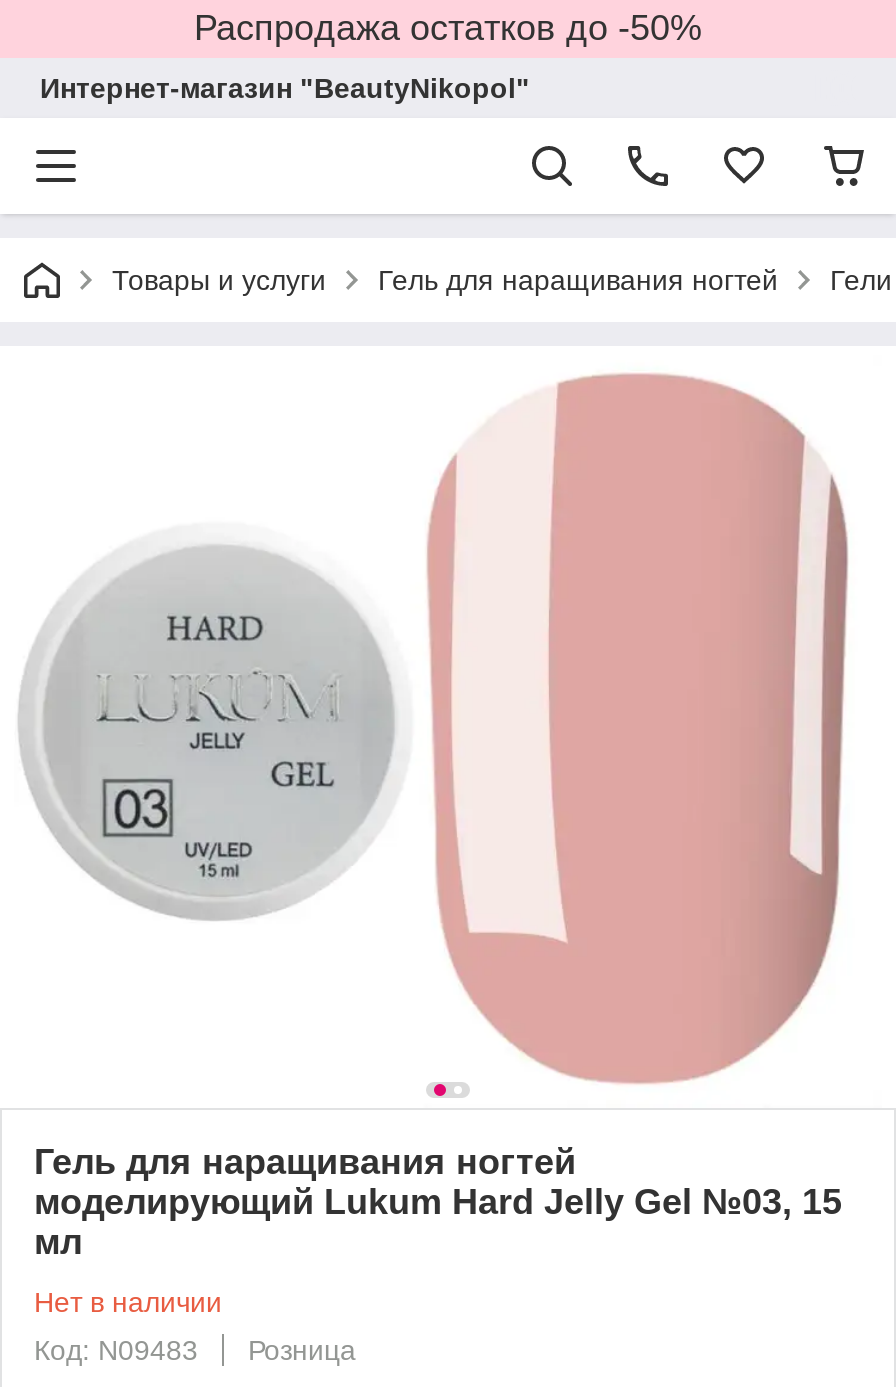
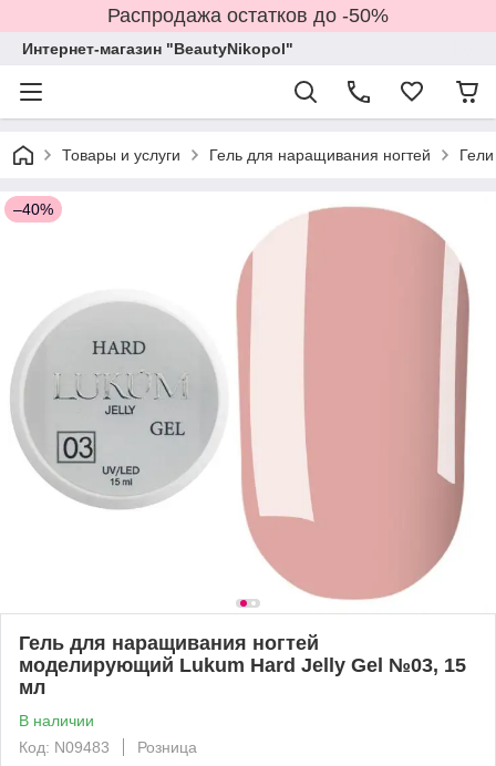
none -> [13,200,53,218] –40%
[34,1286,222,1318] Нет в наличии -> [19,712,94,729] В наличии

